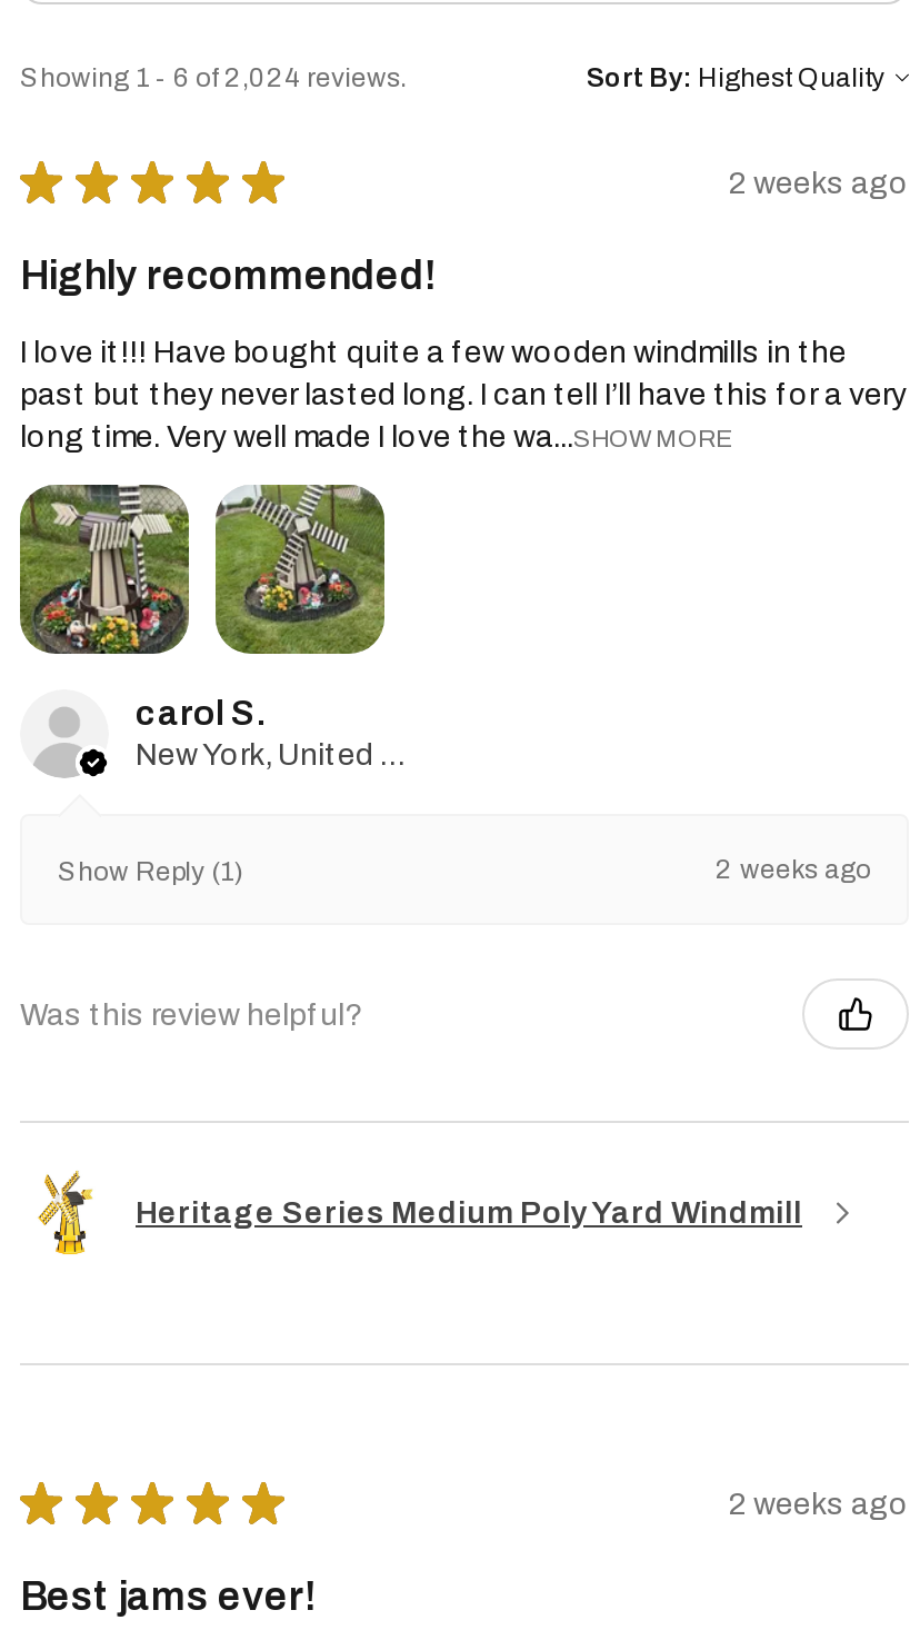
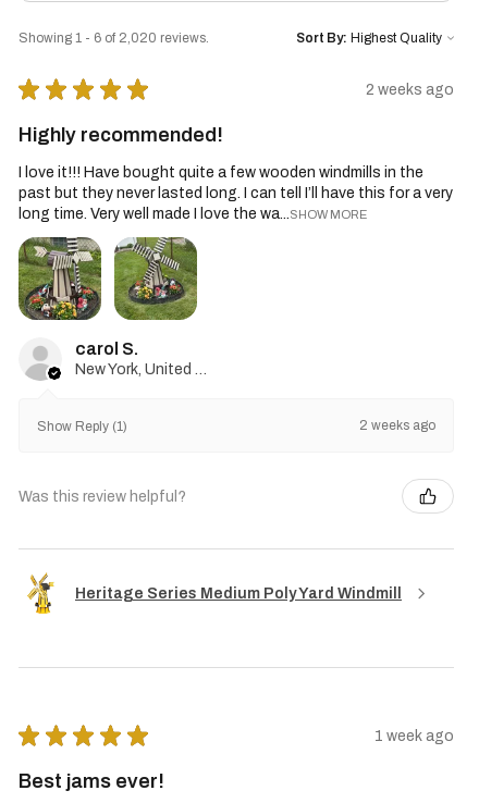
[20,63,407,94] Showing 1 - 6 of 2,024 reviews. -> [19,31,209,46] Showing 1 - 6 of 2,020 reviews.
[729,1487,909,1521] 2 weeks ago -> [374,728,454,744] 1 week ago

